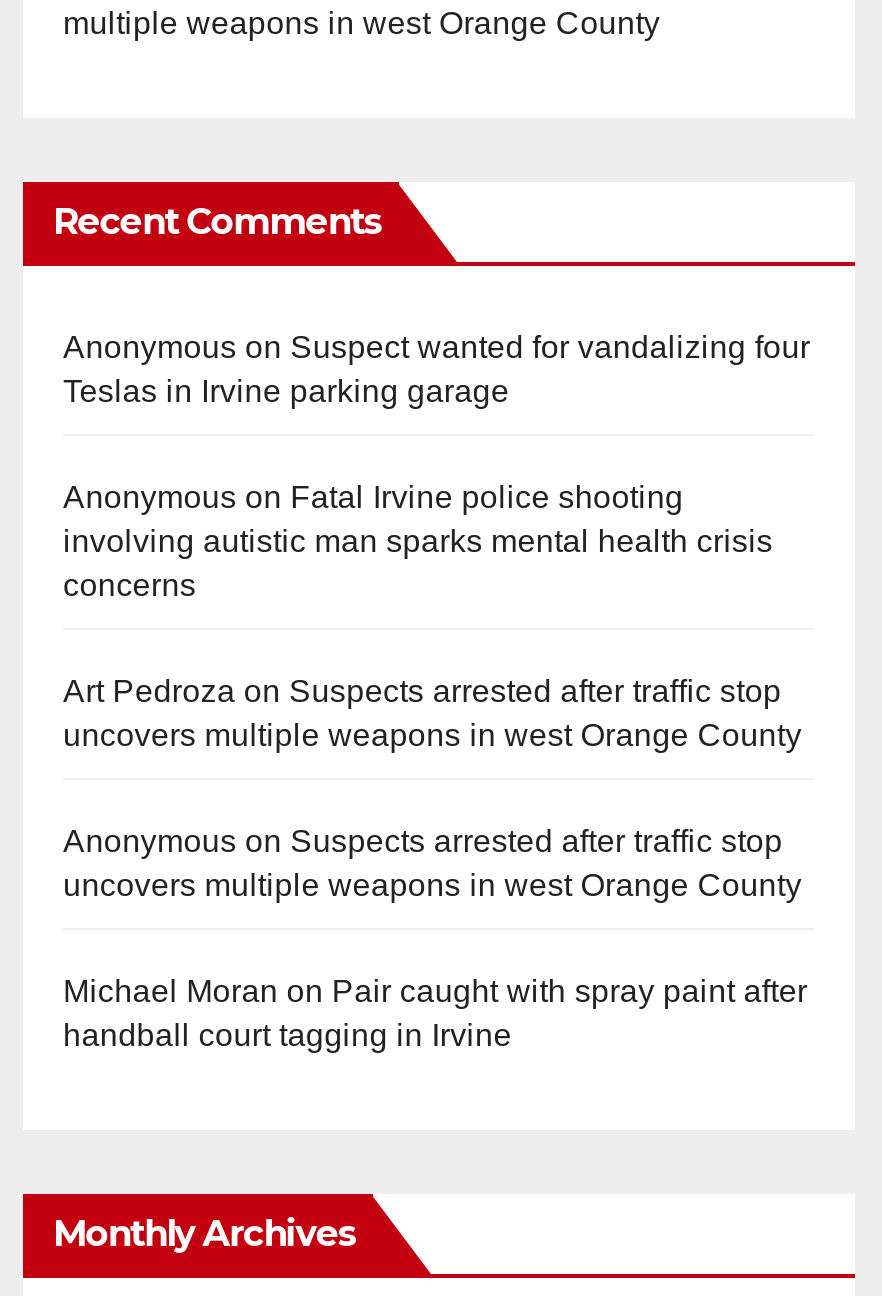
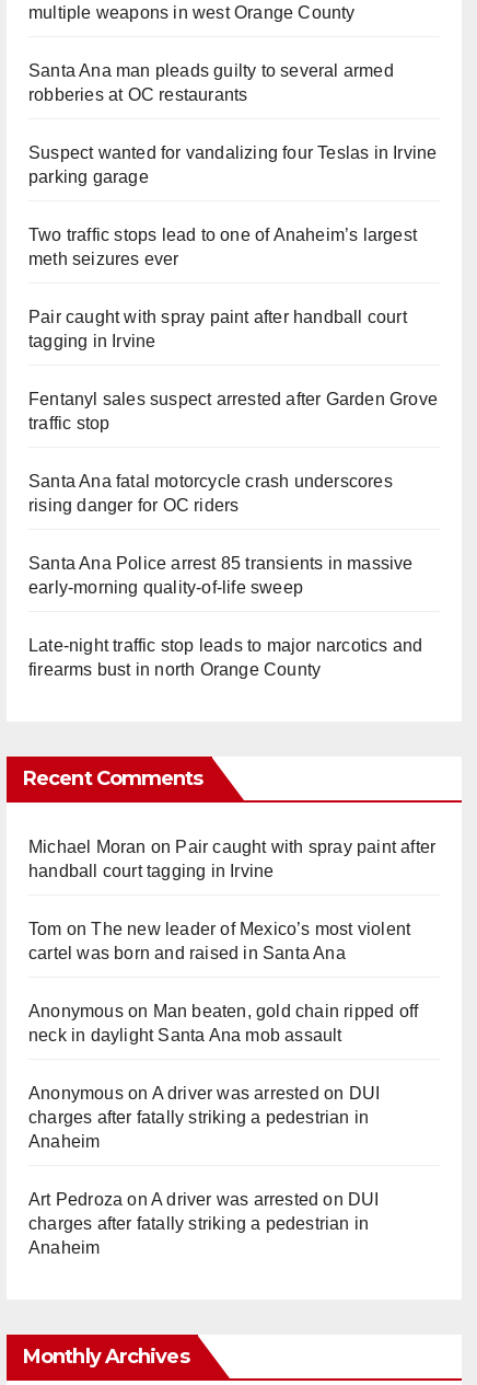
none -> [28,61,438,678] Santa Ana man pleads guilty to several armed | robberies at OC restaurants | Suspect wanted for vandalizing four Teslas in Irvine | parking garage | Two traffic stops lead to one of Anaheim’s largest | meth seizures ever | Pair caught with spray paint after handball court | tagging in Irvine | Fentanyl sales suspect arrested after Garden Grove | traffic stop | Santa Ana fatal motorcycle crash underscores | rising danger for OC riders | Santa Ana Police arrest 85 transients in massive | early-morning quality-of-life sweep | Late‑night traffic stop leads to major narcotics and | firearms bust in north Orange County
[63,329,810,901] Anonymous on Suspect wanted for vandalizing four | Teslas in Irvine parking garage | Anonymous on Fatal Irvine police shooting | involving autistic man sparks mental health crisis | concerns | Art Pedroza on Suspects arrested after traffic stop | uncovers multiple weapons in west Orange County | Anonymous on Suspects arrested after traffic stop | uncovers multiple weapons in west Orange County -> none
none -> [28,919,418,1257] Tom on The new leader of Mexico’s most violent | cartel was born and raised in Santa Ana | Anonymous on Man beaten, gold chain ripped off | neck in daylight Santa Ana mob assault | Anonymous on A driver was arrested on DUI | charges after fatally striking a pedestrian in | Anaheim | Art Pedroza on A driver was arrested on DUI | charges after fatally striking a pedestrian in | Anaheim

